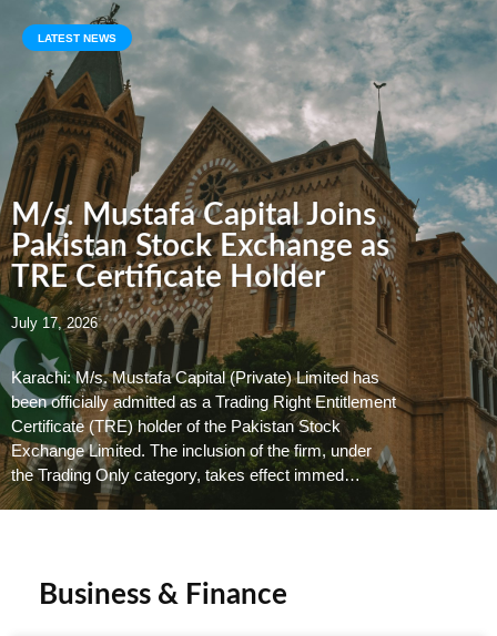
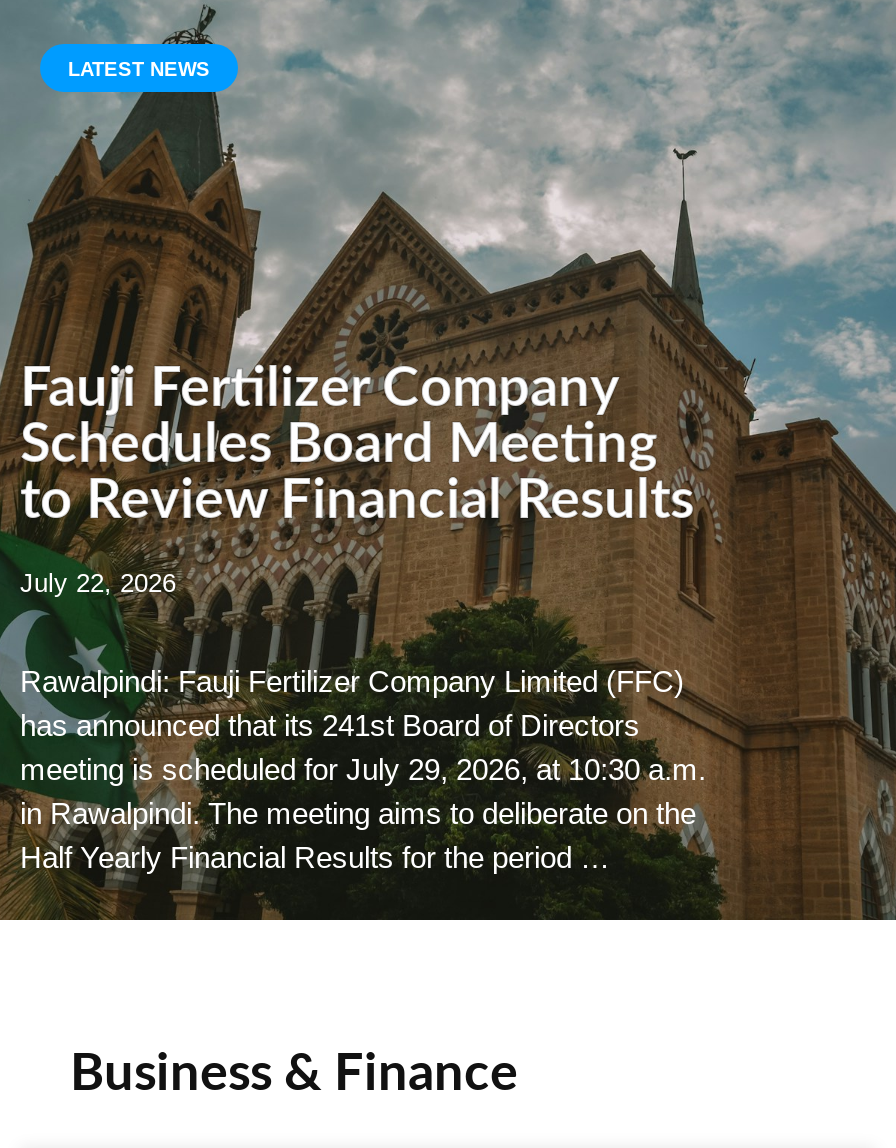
[11,200,389,293] M/s. Mustafa Capital Joins | Pakistan Stock Exchange as | TRE Certificate Holder -> [20,361,694,529] Fauji Fertilizer Company | Schedules Board Meeting | to Review Financial Results
[11,315,98,332] July 17, 2026 -> [20,569,176,599] July 22, 2026
[11,368,396,485] Karachi: M/s. Mustafa Capital (Private) Limited has | been officially admitted as a Trading Right Entitlement | Certificate (TRE) holder of the Pakistan Stock | Exchange Limited. The inclusion of the firm, under | the Trading Only category, takes effect immed… -> [20,665,706,875] Rawalpindi: Fauji Fertilizer Company Limited (FFC) | has announced that its 241st Board of Directors | meeting is scheduled for July 29, 2026, at 10:30 a.m. | in Rawalpindi. The meeting aims to deliberate on the | Half Yearly Financial Results for the period …

